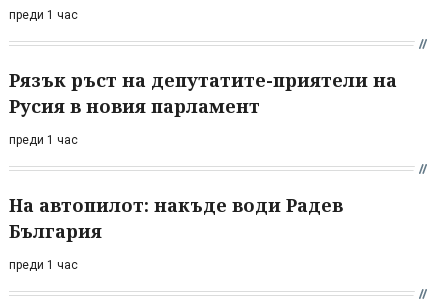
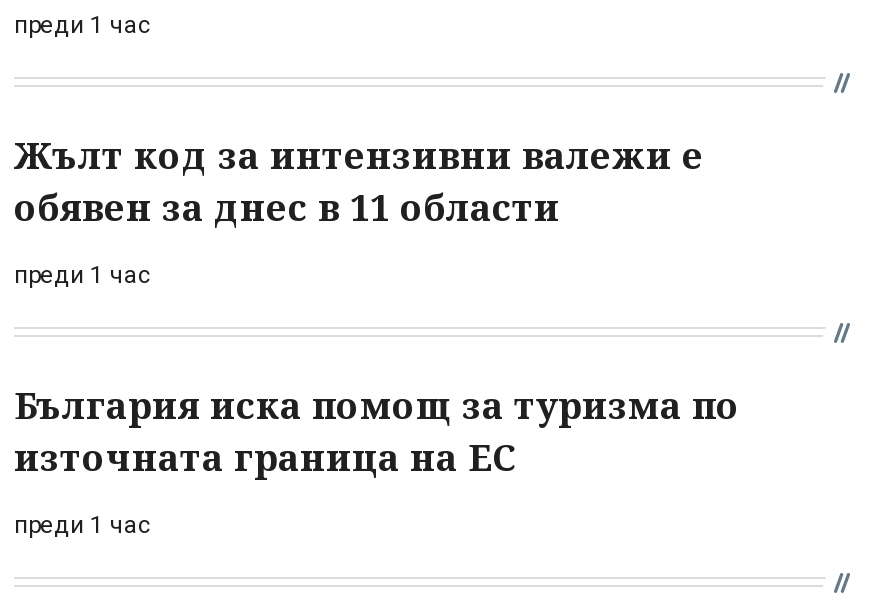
[9,68,397,118] Рязък ръст на депутатите-приятели на | Русия в новия парламент -> [14,132,704,232] Жълт код за интензивни валежи е | обявен за днес в 11 области
[9,193,343,243] На автопилот: накъде води Радев | България -> [14,382,740,482] България иска помощ за туризма по | източната граница на ЕС

